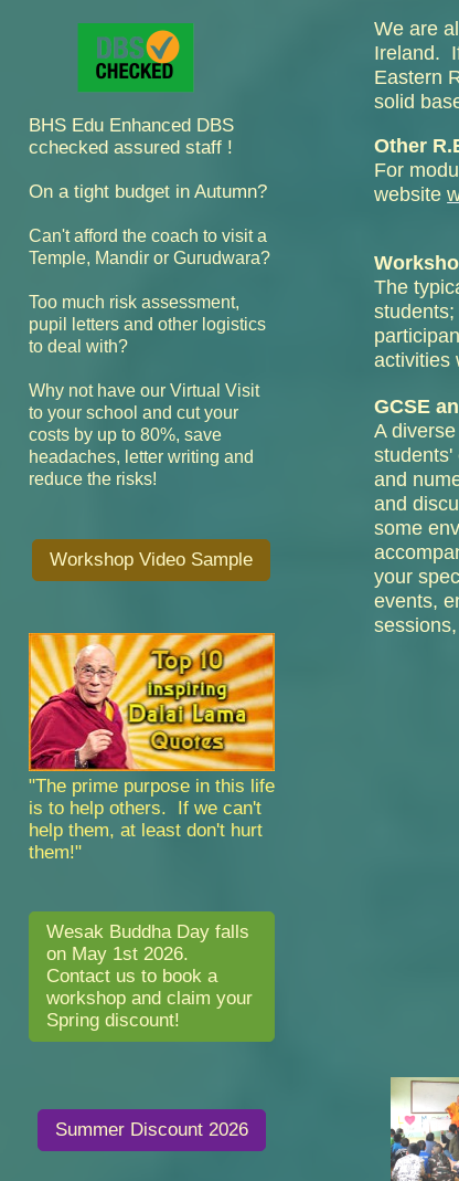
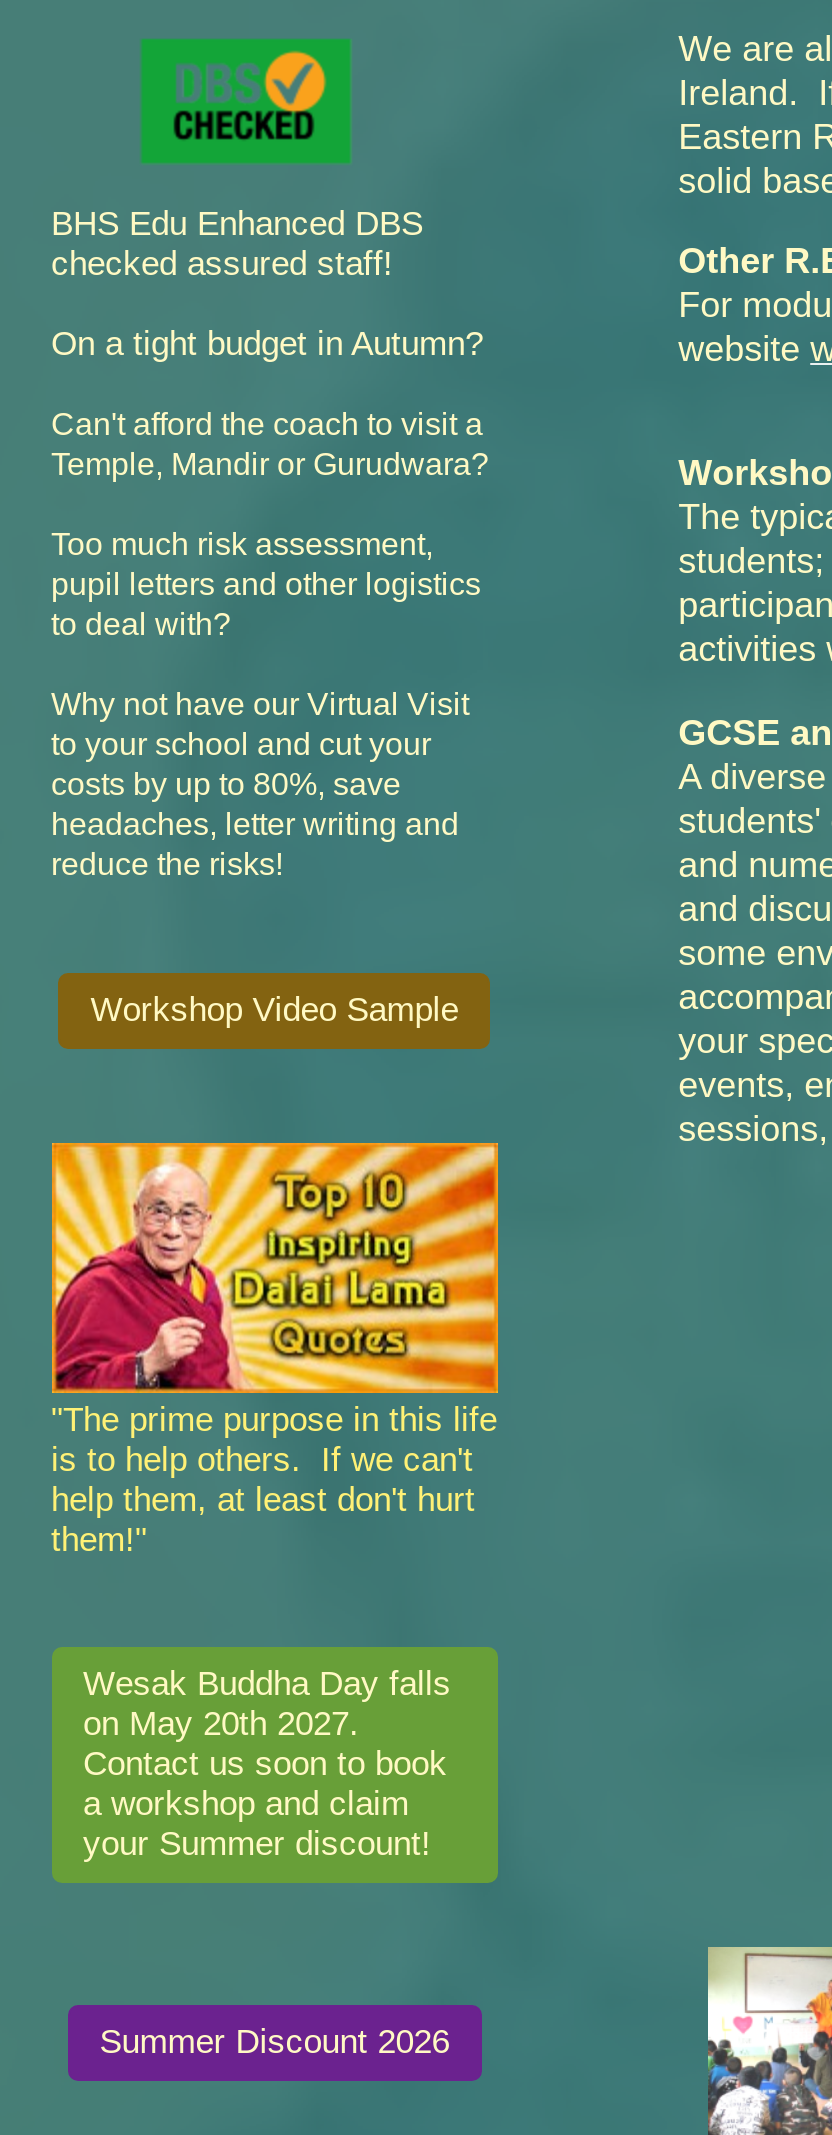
[28,137,232,158] cchecked assured staff ! -> [51,245,393,283] checked assured staff!
[46,944,252,1031] on May 1st 2026. | Contact us to book a | workshop and claim your | Spring discount! -> [83,1706,447,1864] on May 20th 2027. | Contact us soon to book | a workshop and claim | your Summer discount!

